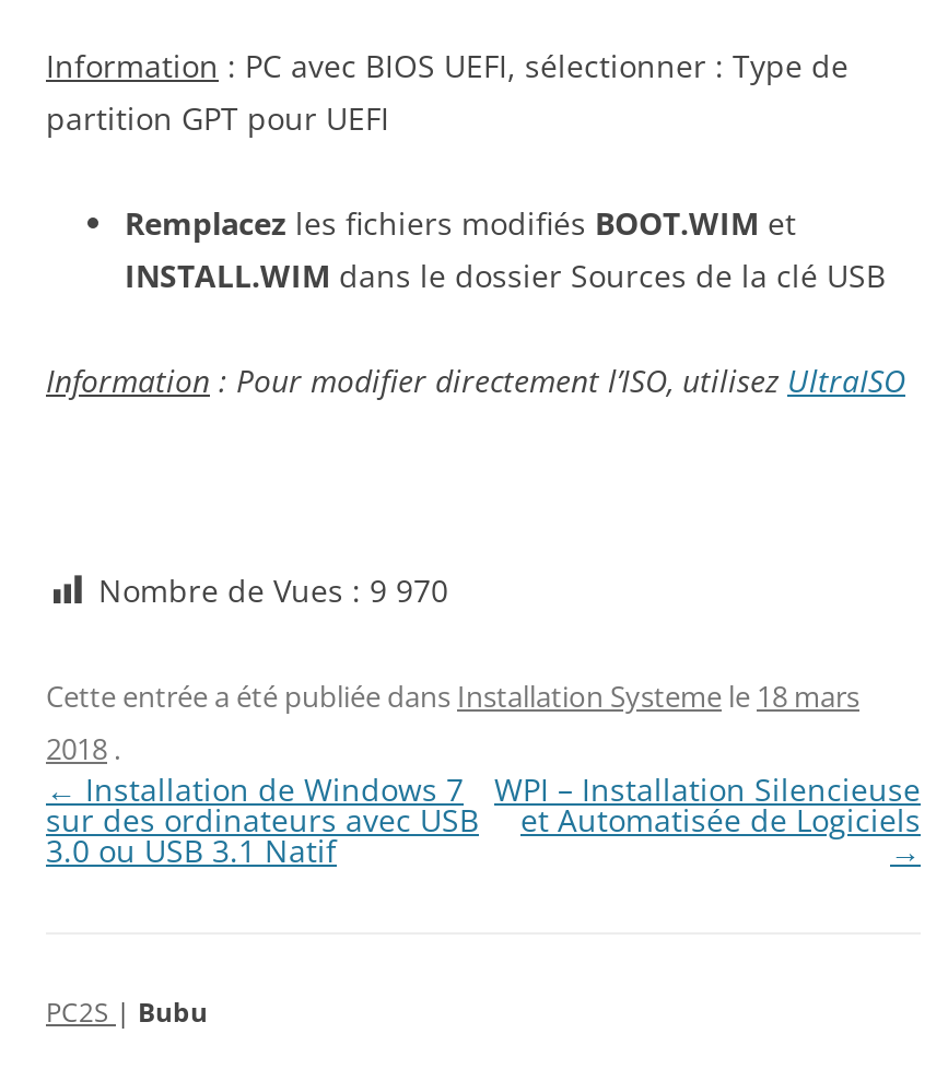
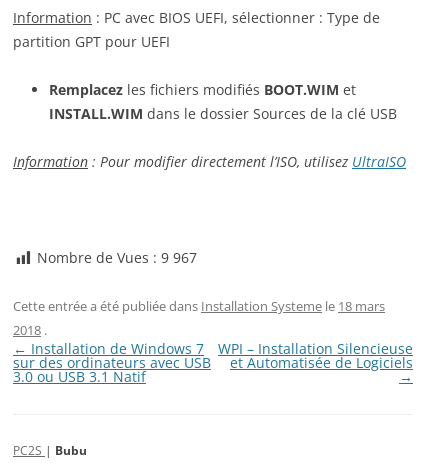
[98,570,448,612] Nombre de Vues : 9 970 -> [37,248,197,267] Nombre de Vues : 9 967

